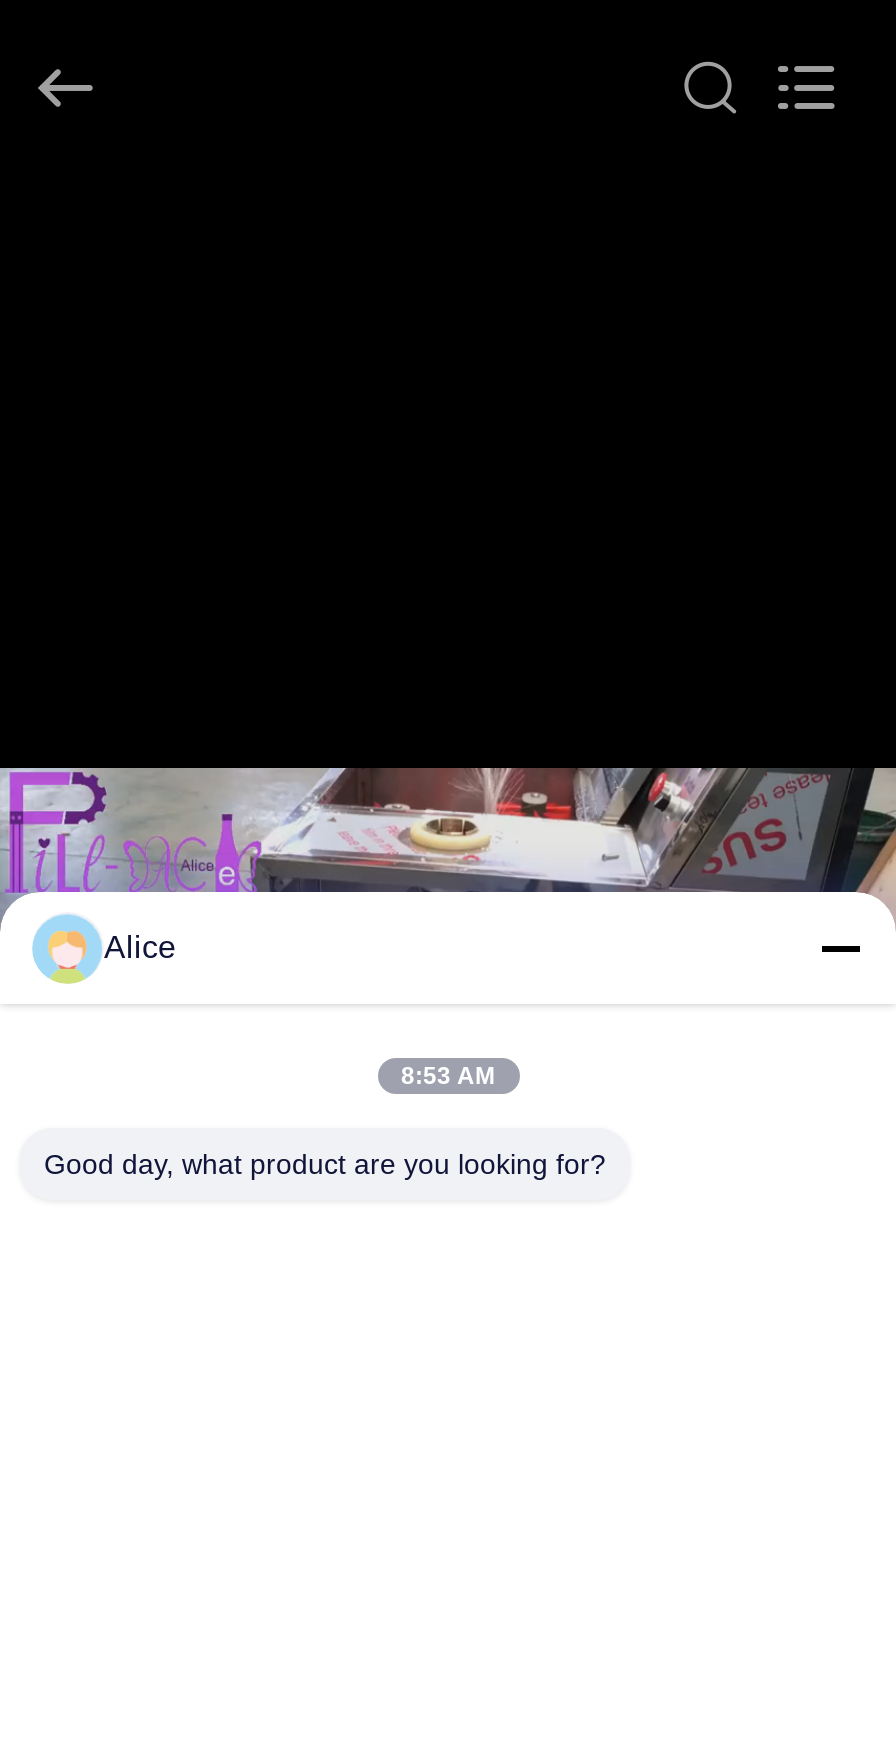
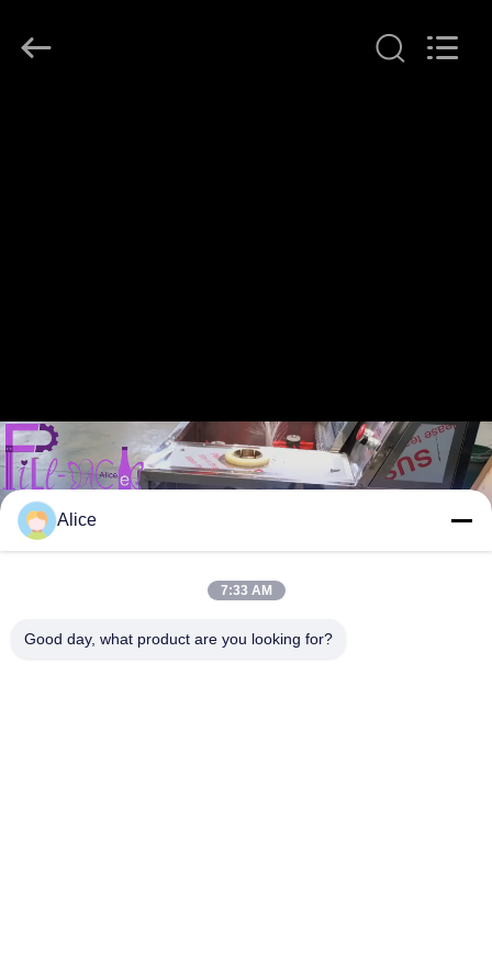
[401,1062,495,1090] 8:53 AM -> [220,583,272,598] 7:33 AM

